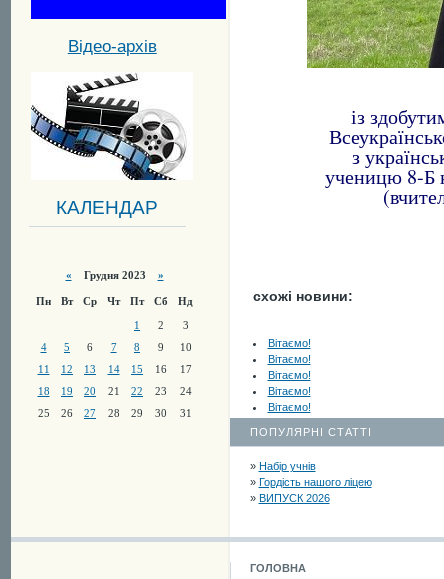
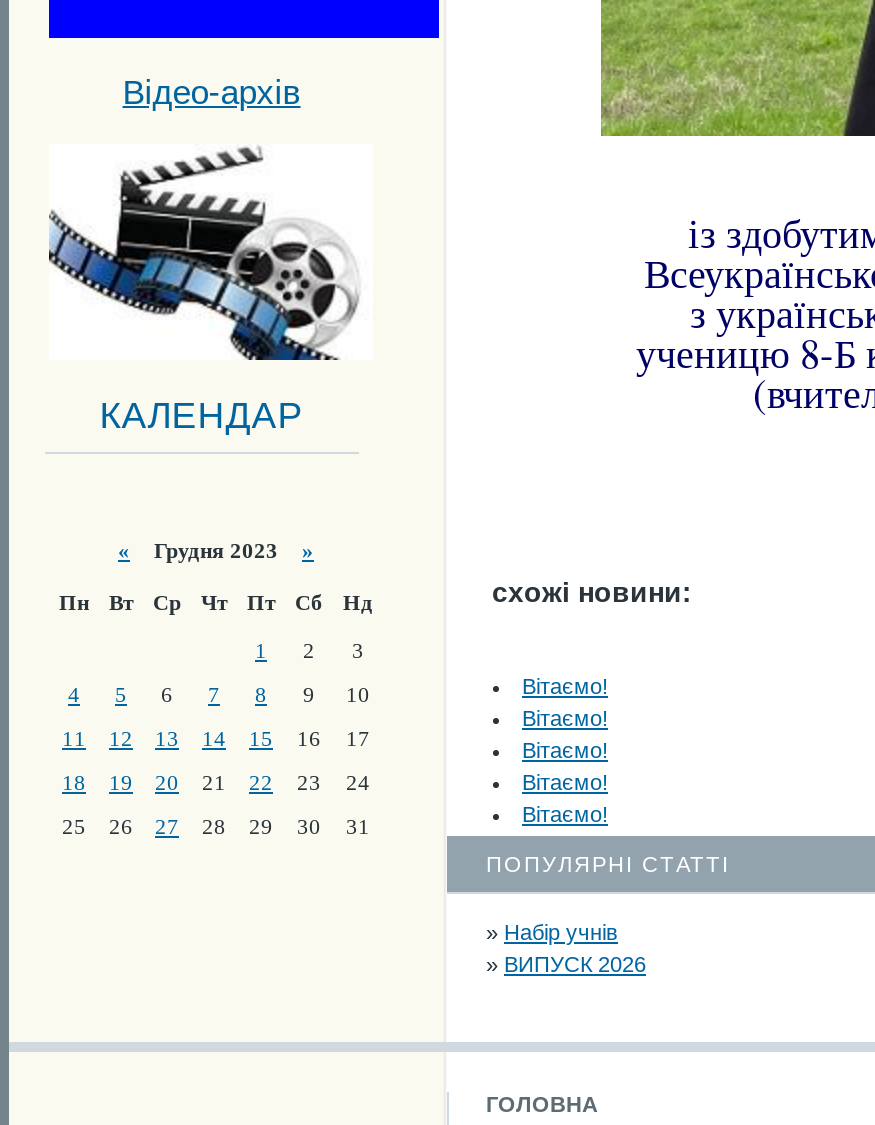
[249,476,371,488] » Гордість нашого ліцею -> none

